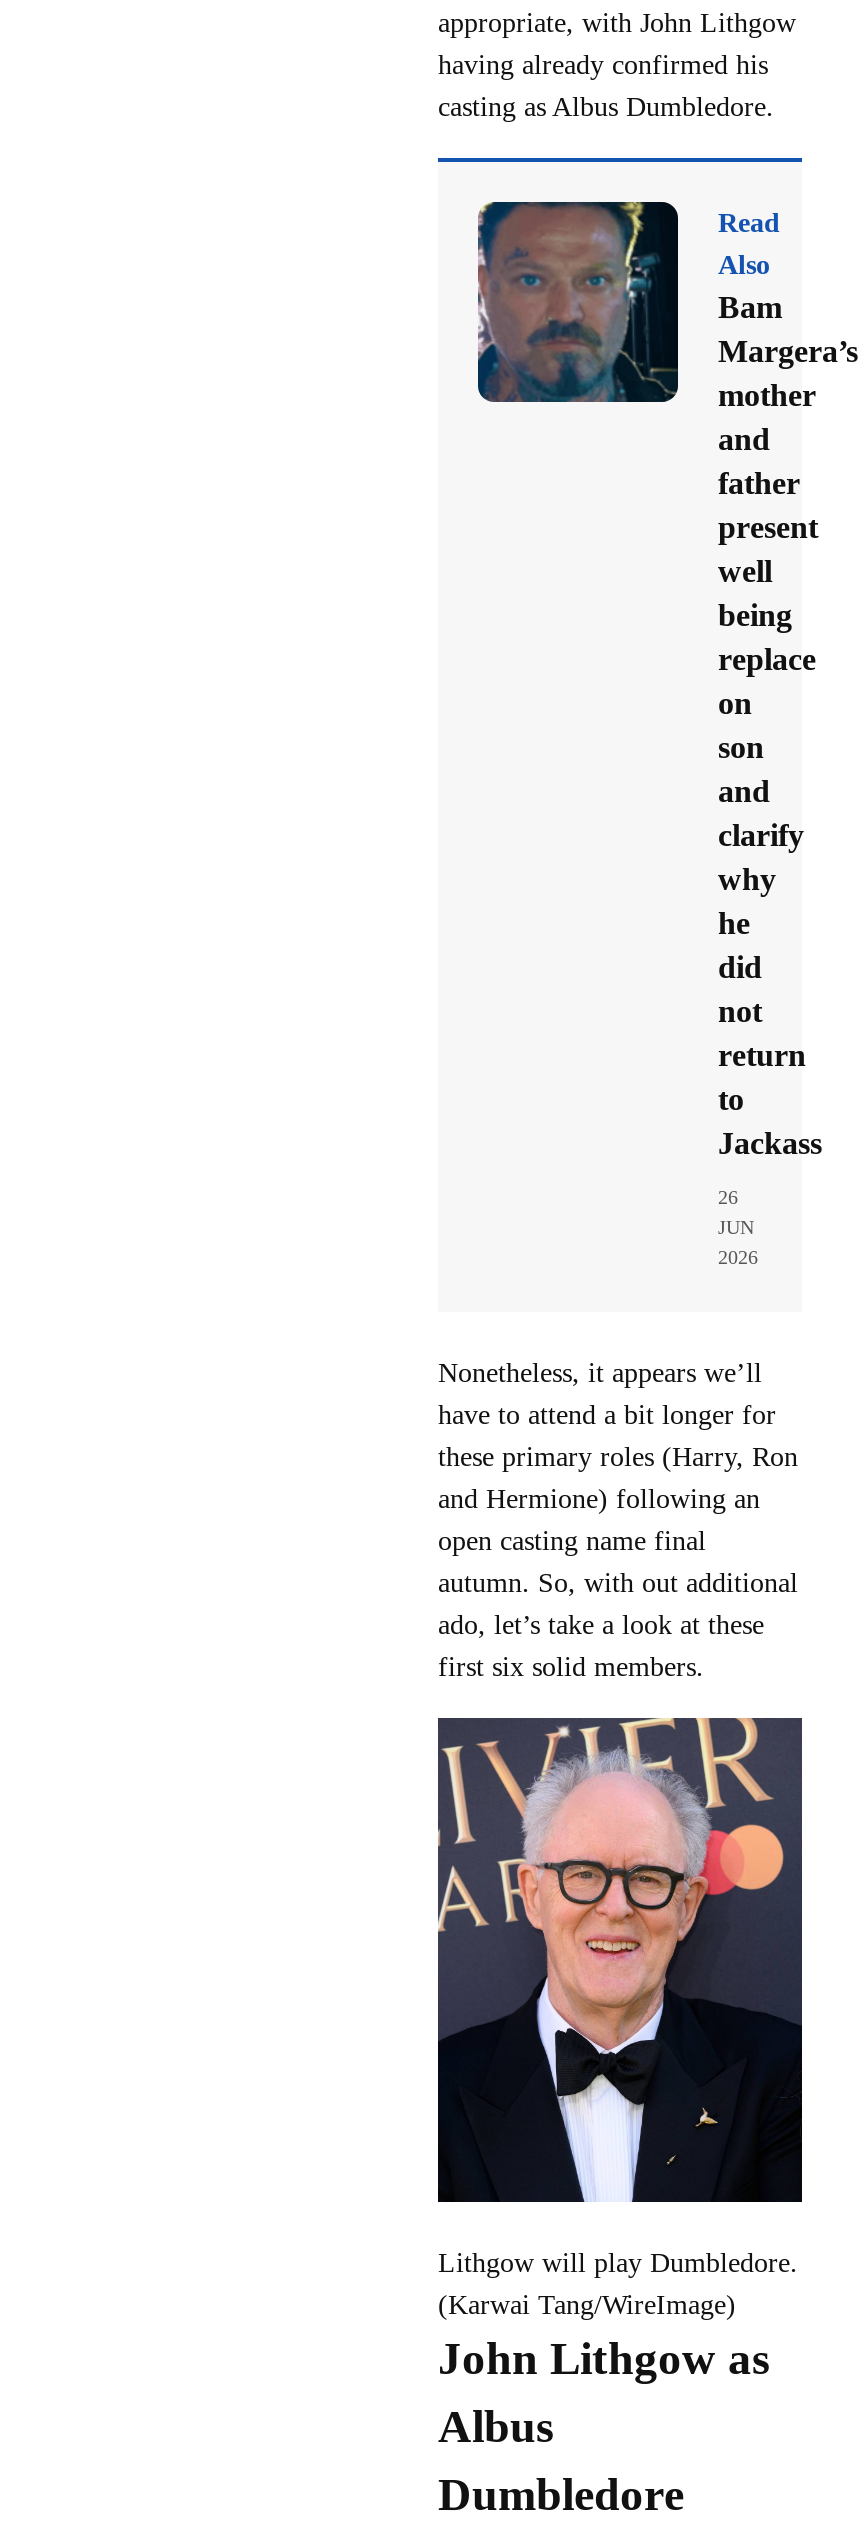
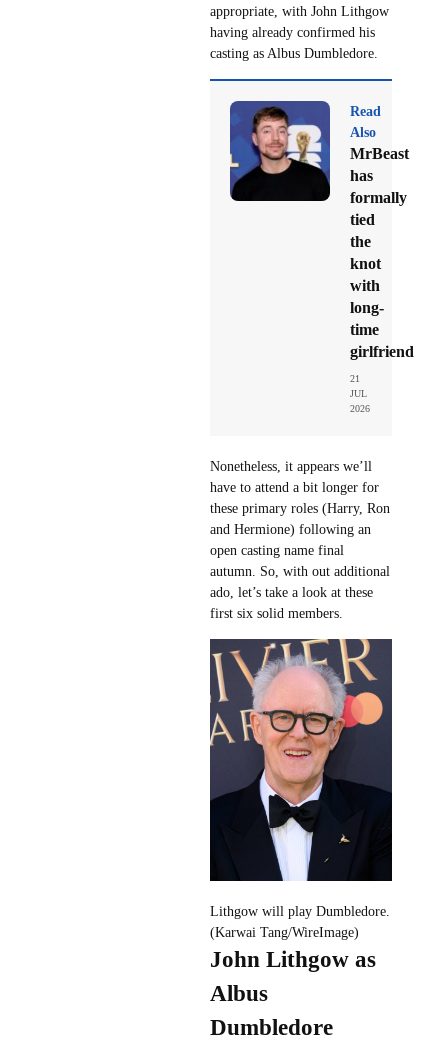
[476,200,858,1161] [image] | Bam | Margera’s | mother | and | father | present | well | being | replace | on | son | and | clarify | why | he | did | not | return | to | Jackass -> [229,100,414,360] [image] | MrBeast | has | formally | tied | the | knot | with | long- | time | girlfriend
[718,1187,754,1239] 26 | JUN -> [350,373,367,399] 21 | JUL

